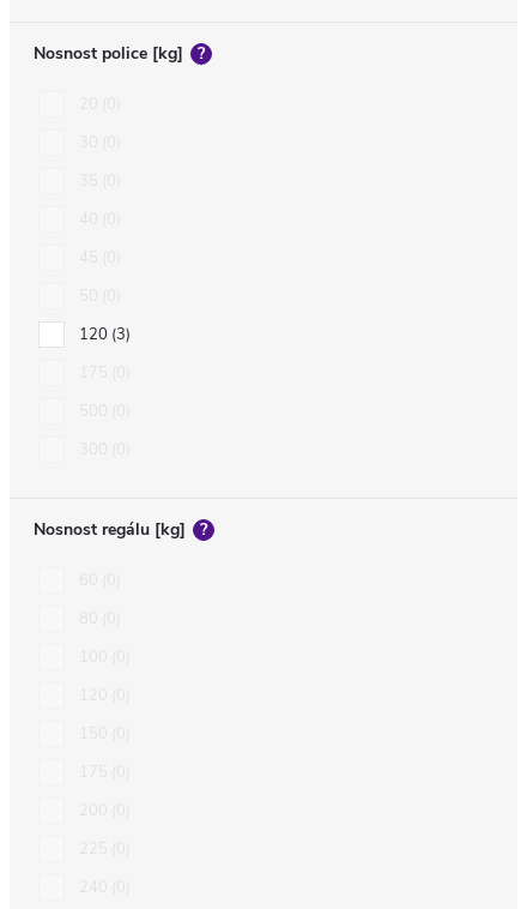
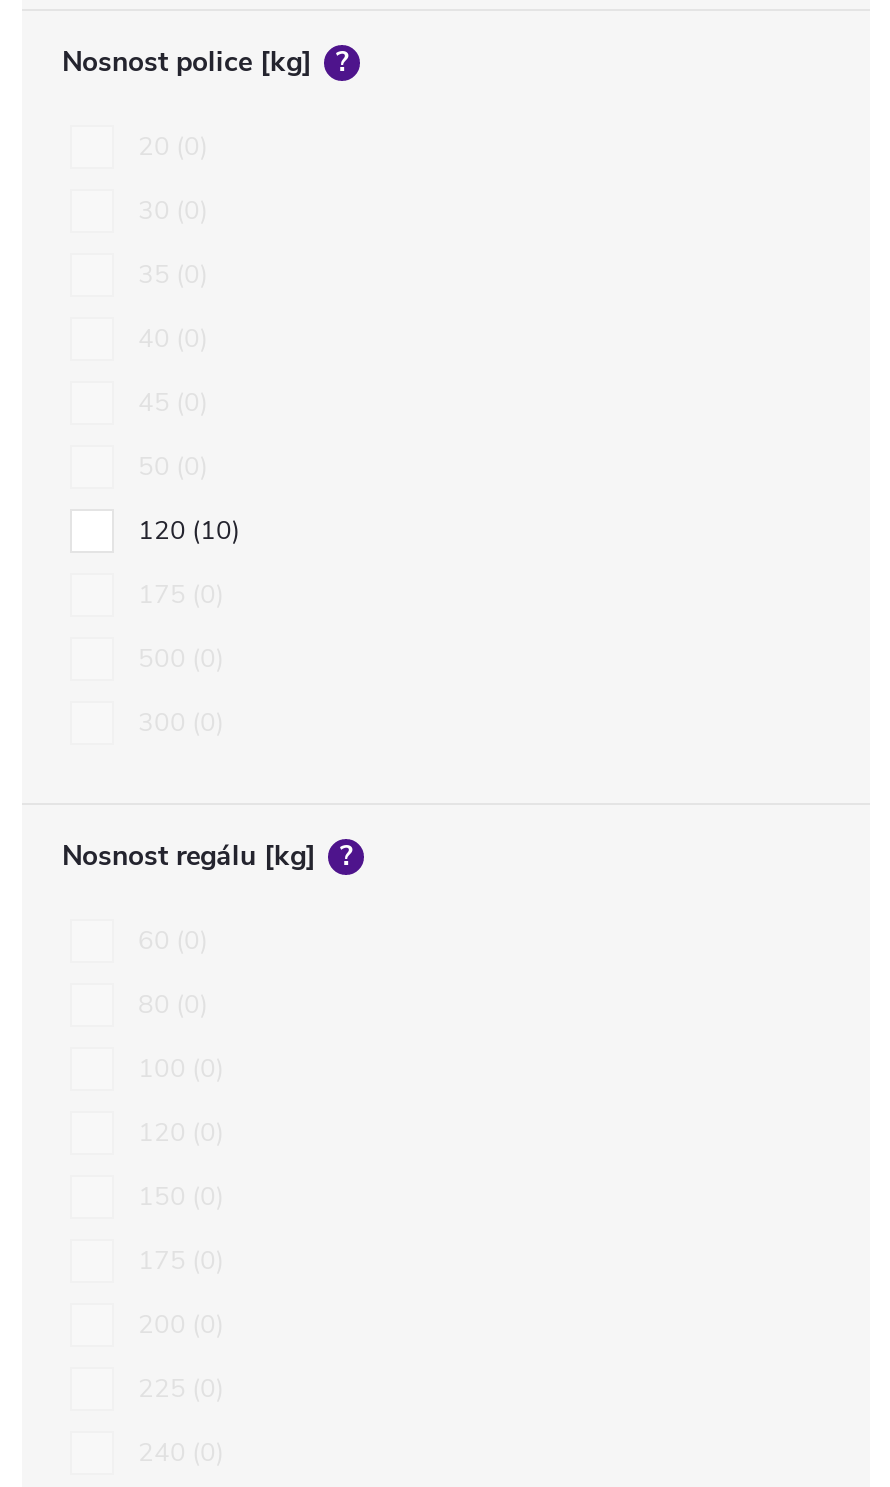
[79,324,126,345] 120 3 -> [138,513,232,549] 120 10

